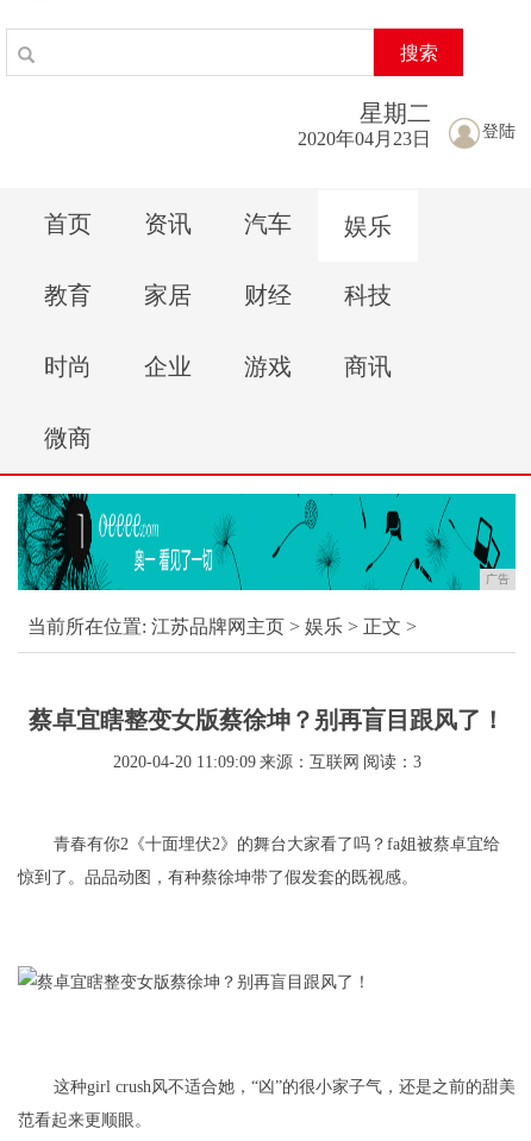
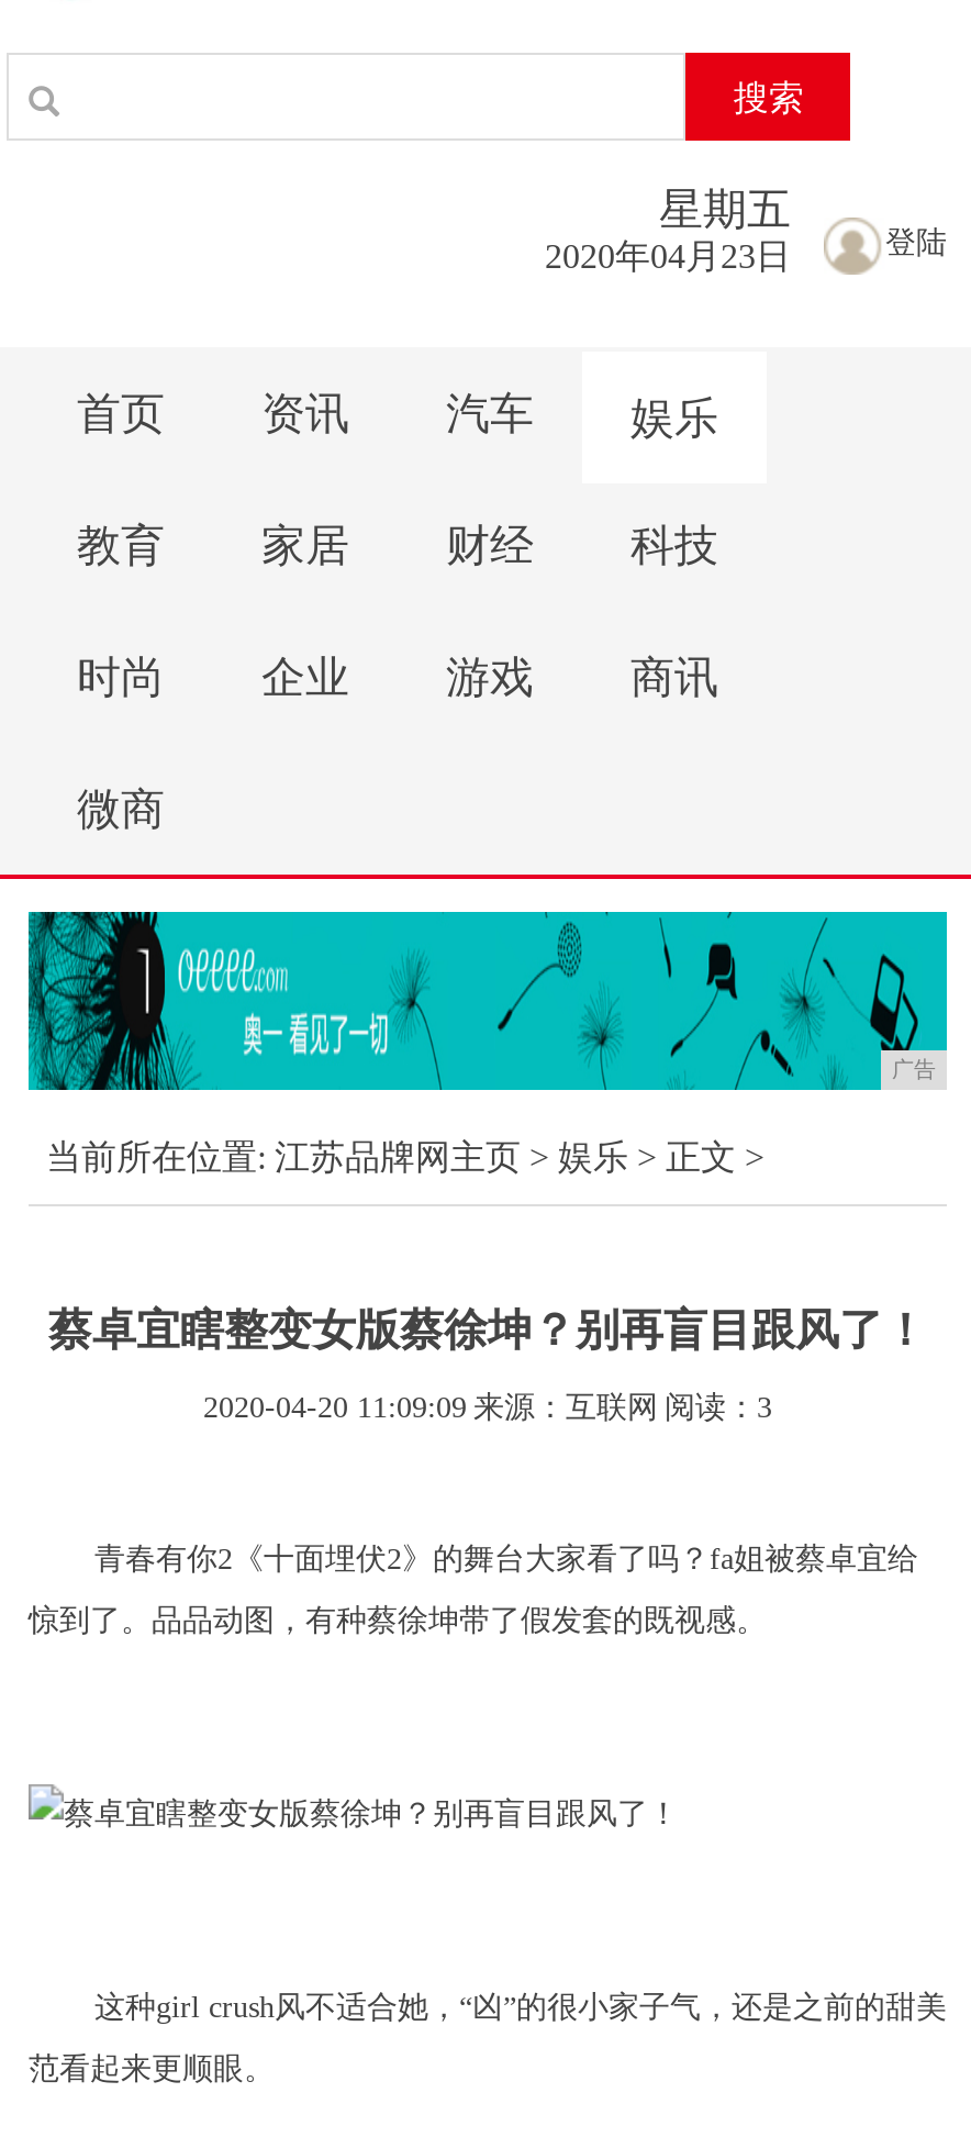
[360,100,431,126] 星期二 -> [659,185,791,233] 星期五

